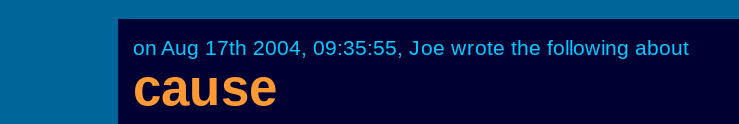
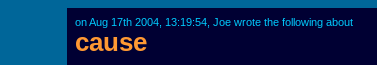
[133,35,689,59] on Aug 17th 2004, 09:35:55, Joe wrote the following about -> [74,16,352,28] on Aug 17th 2004, 13:19:54, Joe wrote the following about

